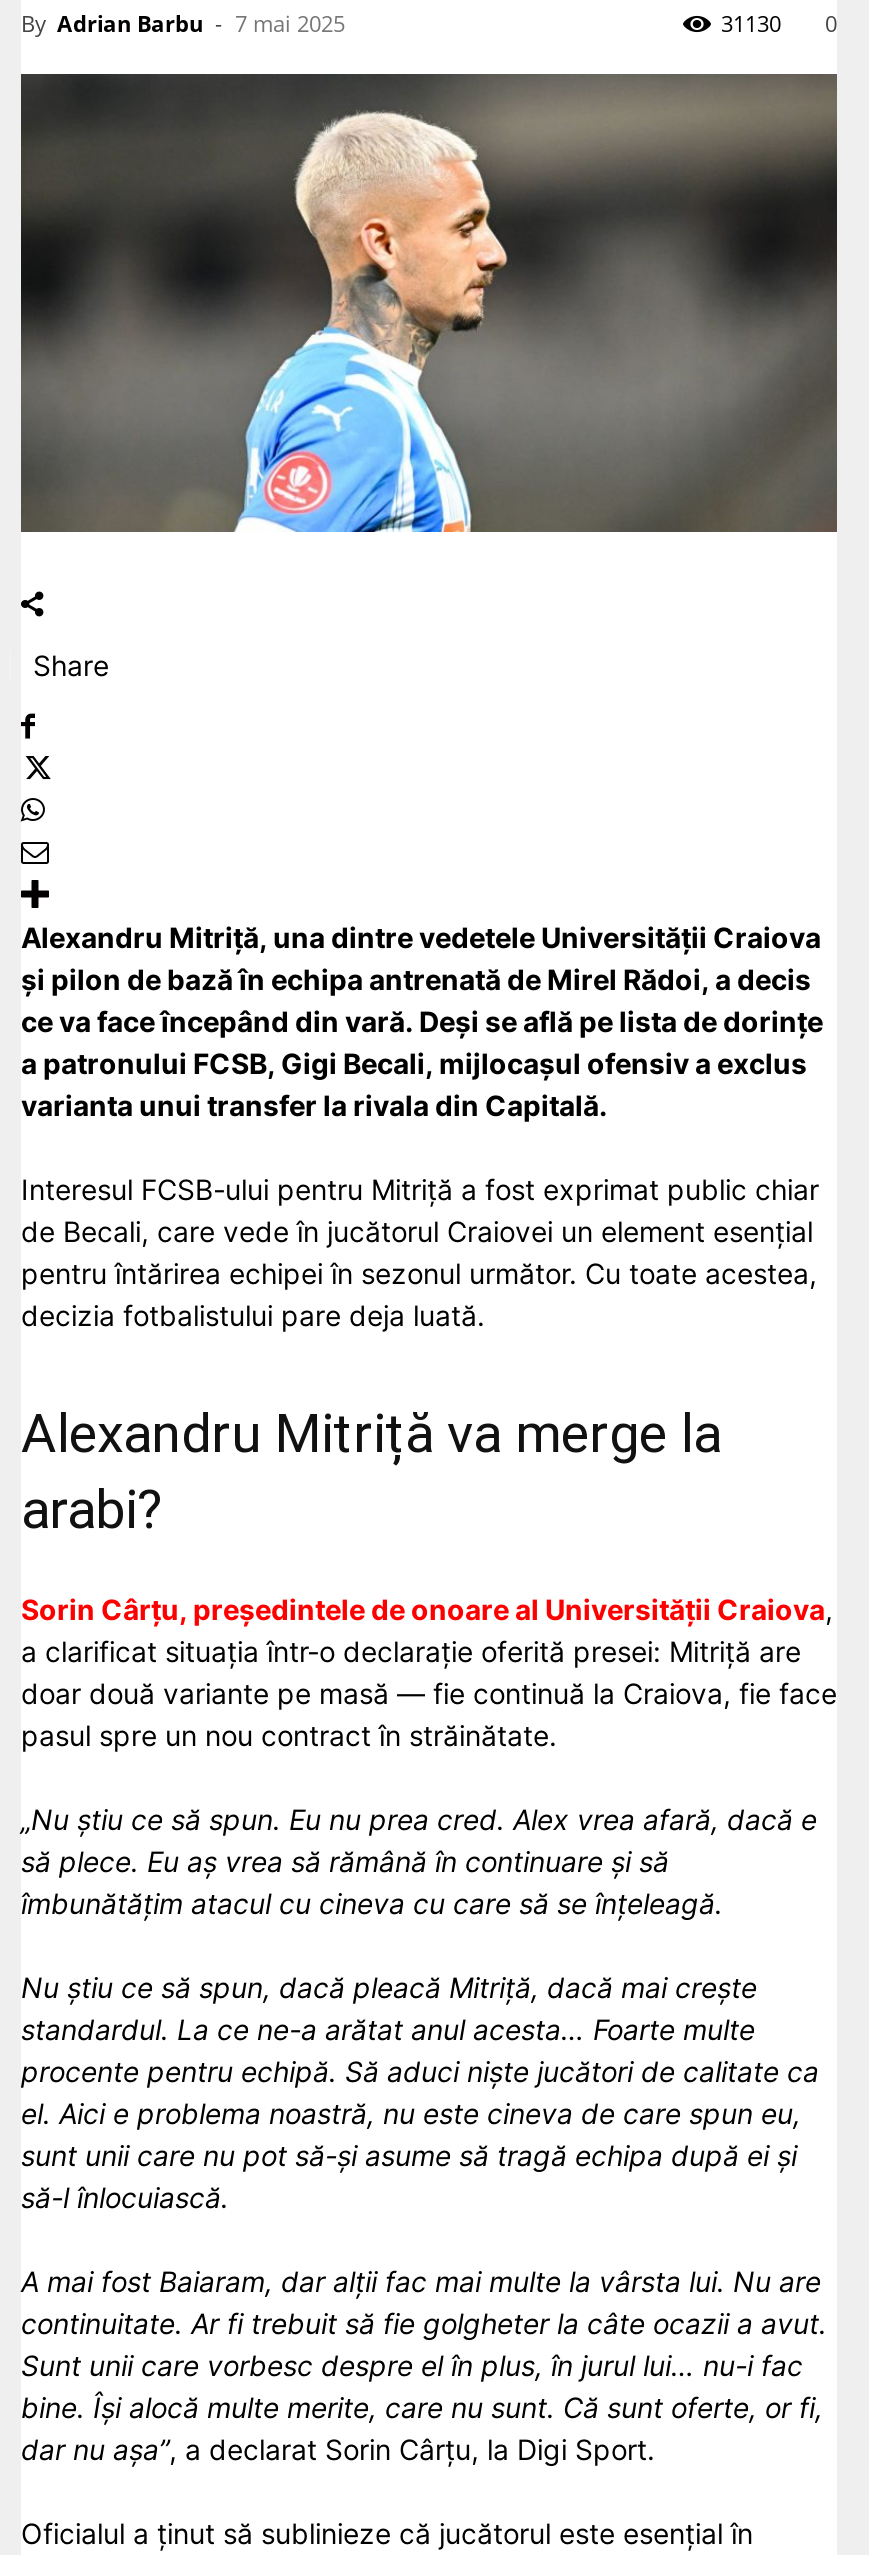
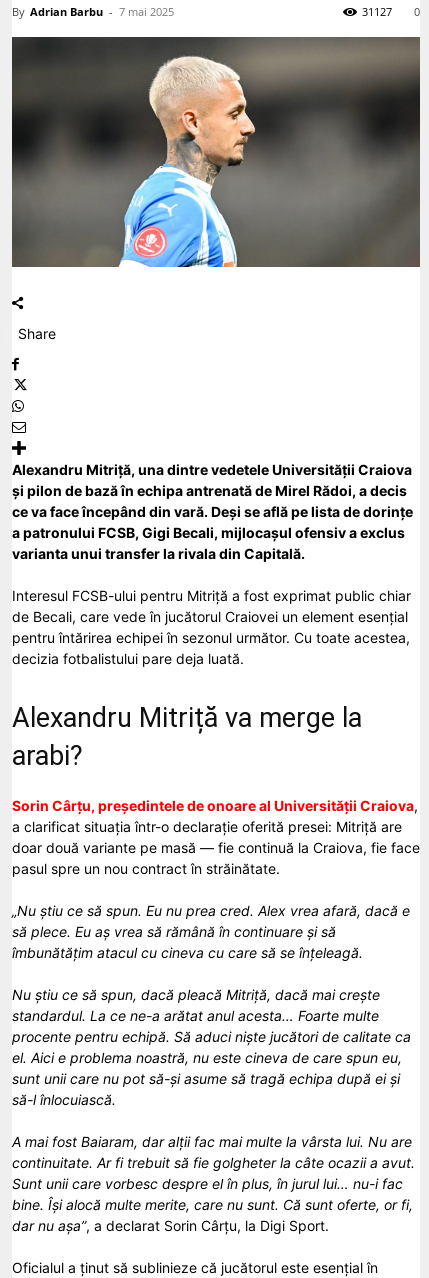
[721,8,837,38] 31130 0 -> [362,4,420,19] 31127 0

